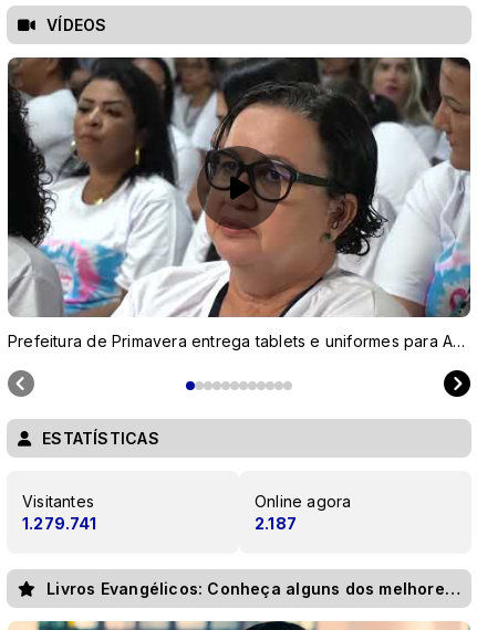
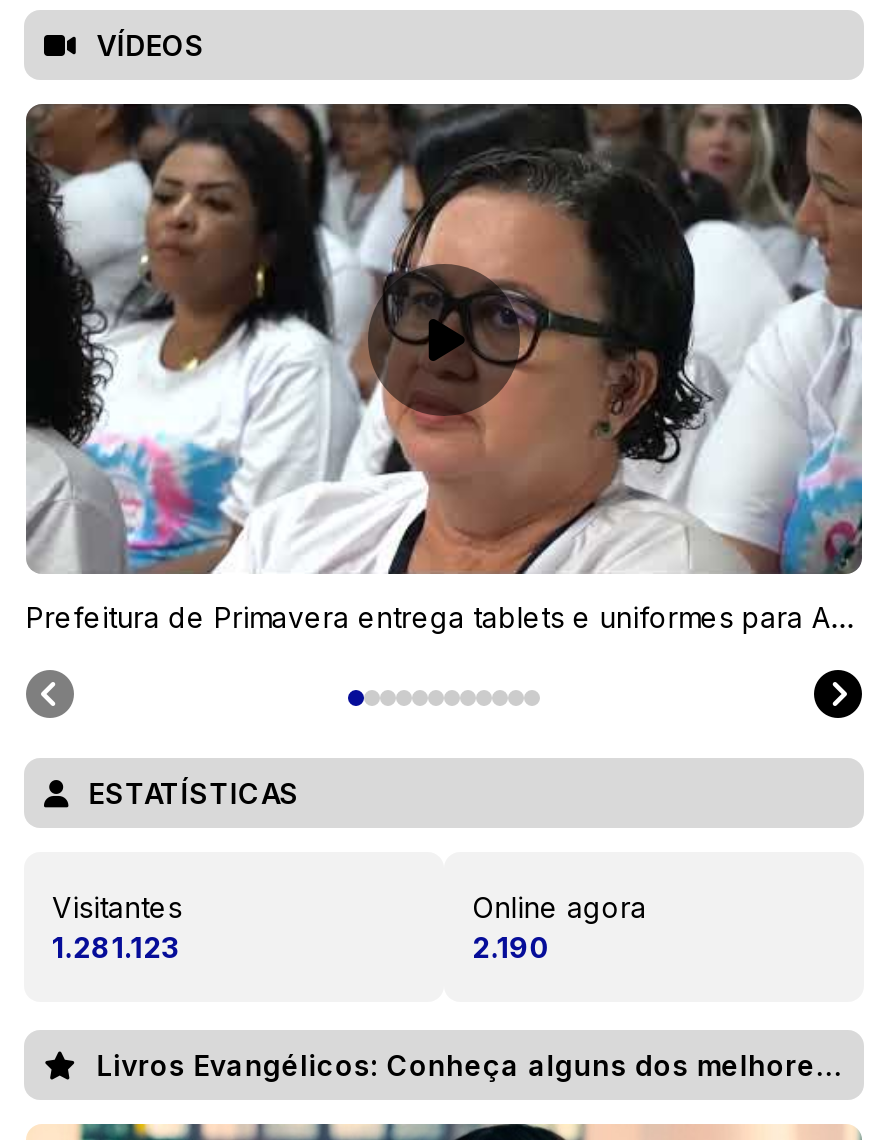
[22,514,96,533] 1.279.741 -> [52,930,180,964] 1.281.123
[255,514,297,533] 2.187 -> [472,930,550,964] 2.190

